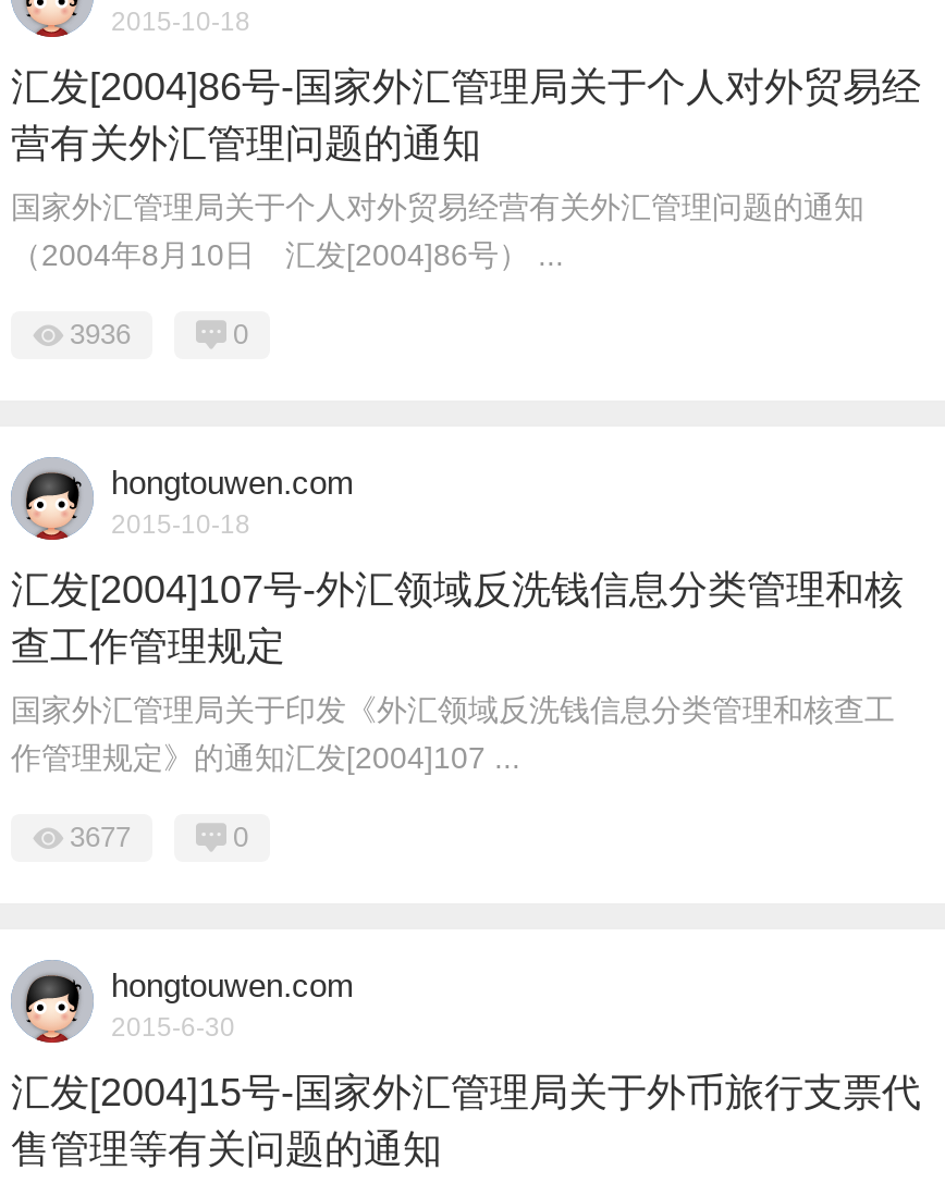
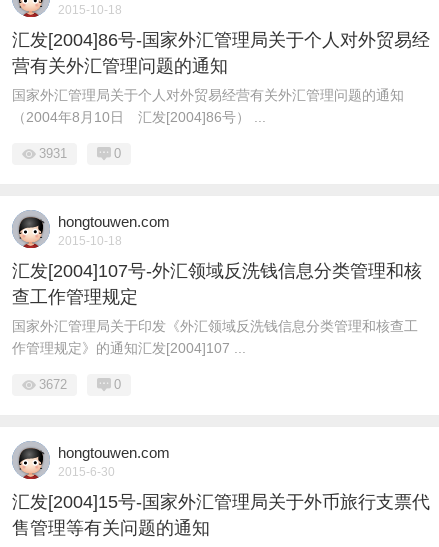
[70,318,131,350] 3936 -> [39,146,67,161] 3931
[70,821,131,853] 3677 -> [39,377,67,392] 3672

